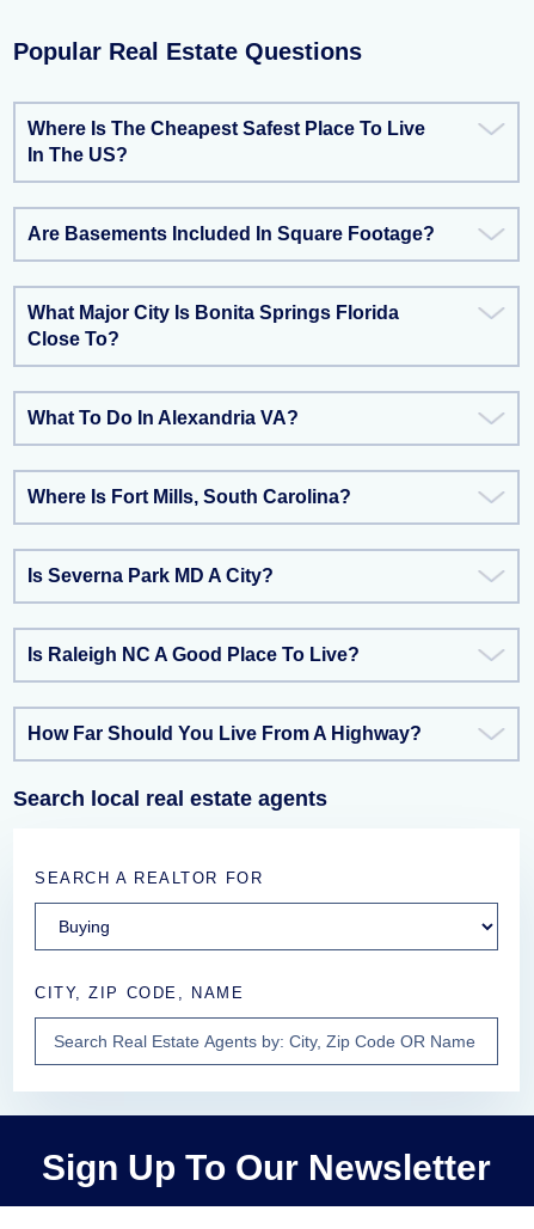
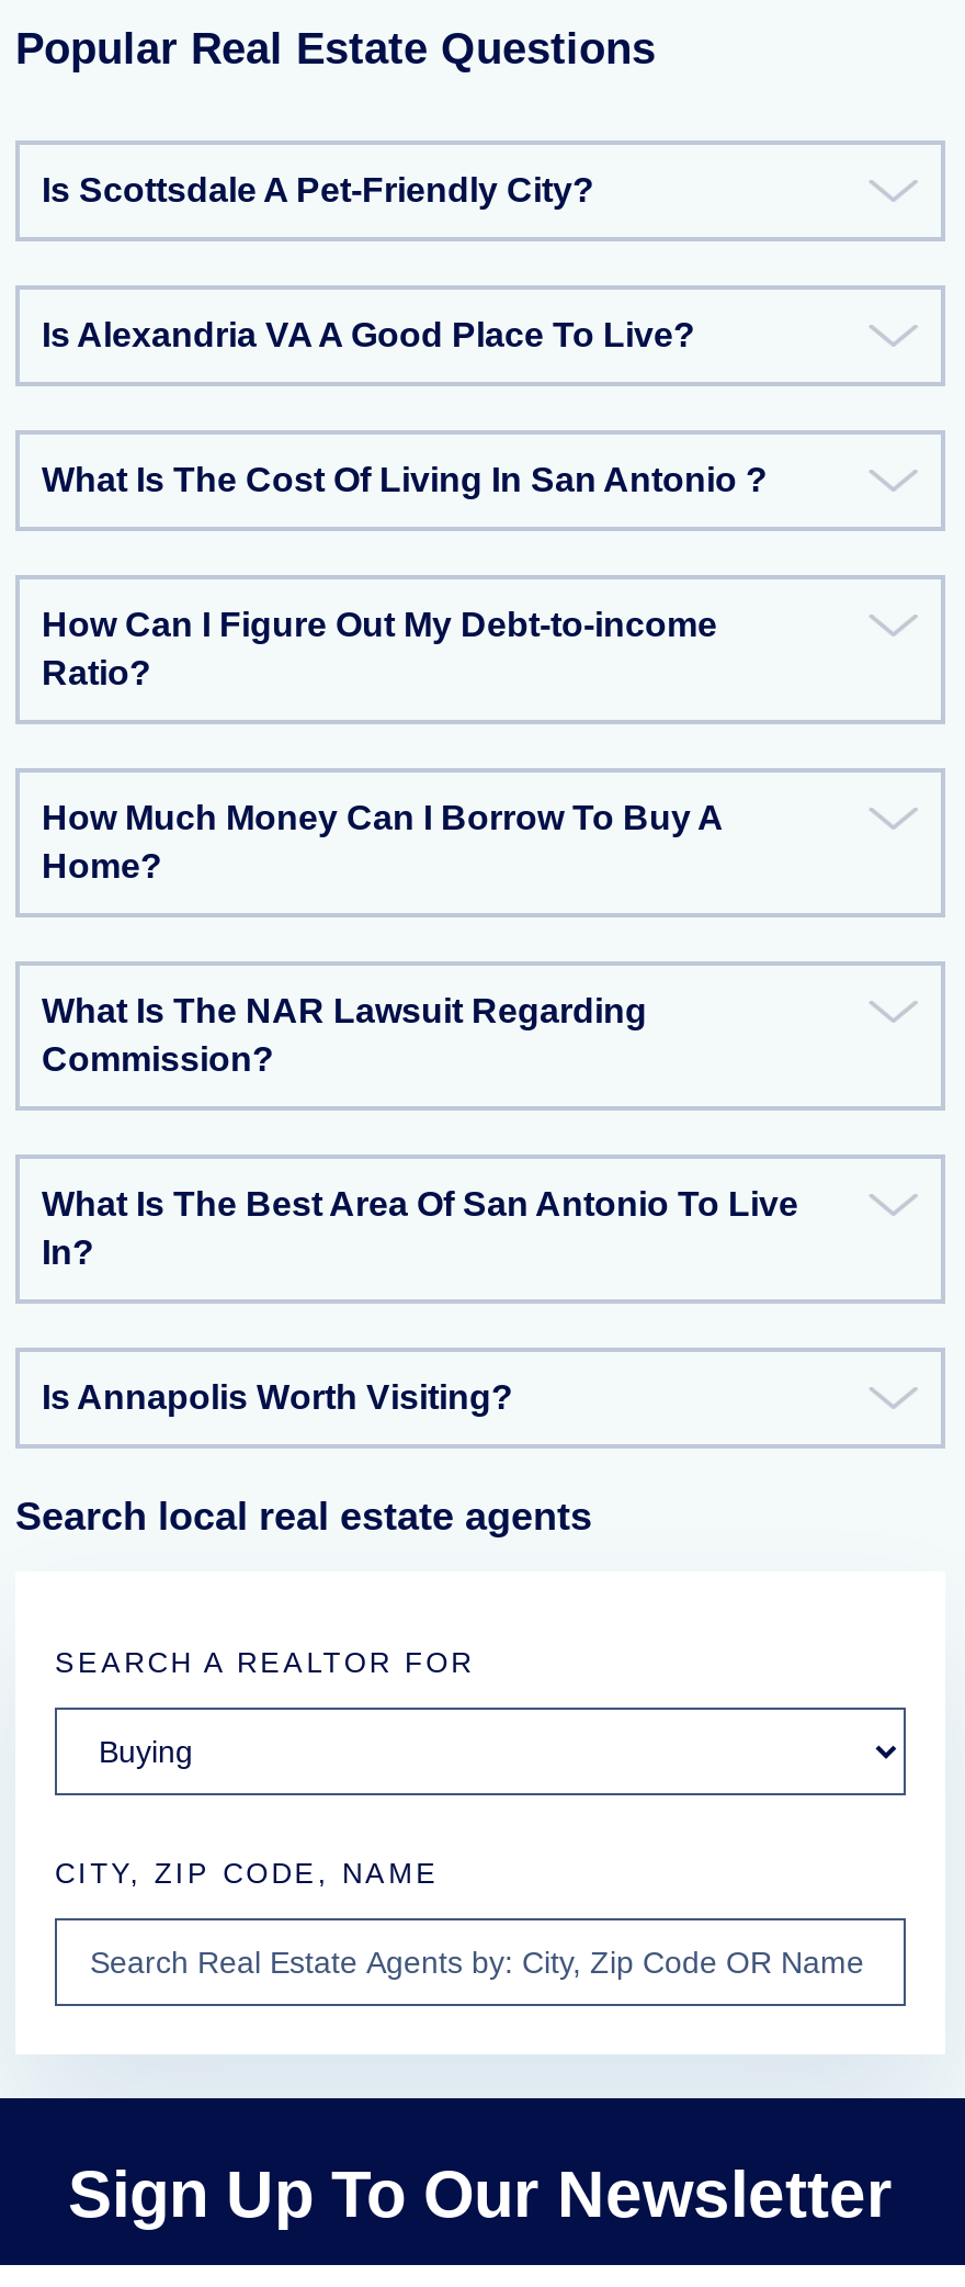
[27,118,425,165] Where Is The Cheapest Safest Place To Live | In The US? -> [42,171,594,209] Is Scottsdale A Pet-Friendly City?
[27,224,435,244] Are Basements Included In Square Footage? -> [42,316,695,353] Is Alexandria VA A Good Place To Live?
[27,302,399,349] What Major City Is Bonita Springs Florida | Close To? -> [42,461,768,498] What Is The Cost Of Living In San Antonio ?
[27,408,299,428] What To Do In Alexandria VA? -> [42,606,717,691] How Can I Figure Out My Debt-to-income | Ratio?
[27,487,351,507] Where Is Fort Mills, South Carolina? -> [42,799,722,885] How Much Money Can I Borrow To Buy A | Home?
[27,565,274,586] Is Severna Park MD A City? -> [42,992,647,1078] What Is The NAR Lawsuit Regarding | Commission?
[27,644,360,665] Is Raleigh NC A Good Place To Live? -> [42,1185,798,1271] What Is The Best Area Of San Antonio To Live | In?
[27,723,422,744] How Far Should You Live From A Highway? -> [42,1378,513,1416] Is Annapolis Worth Visiting?

